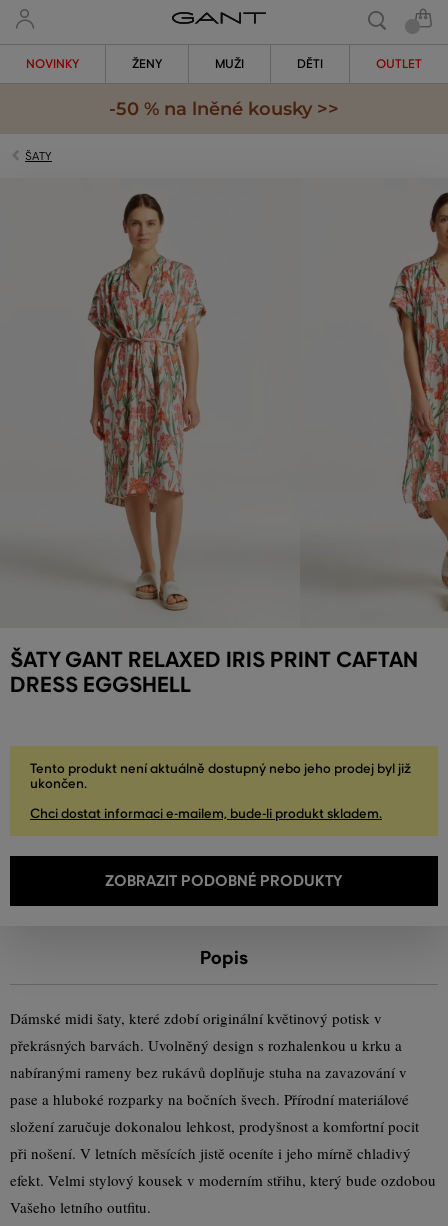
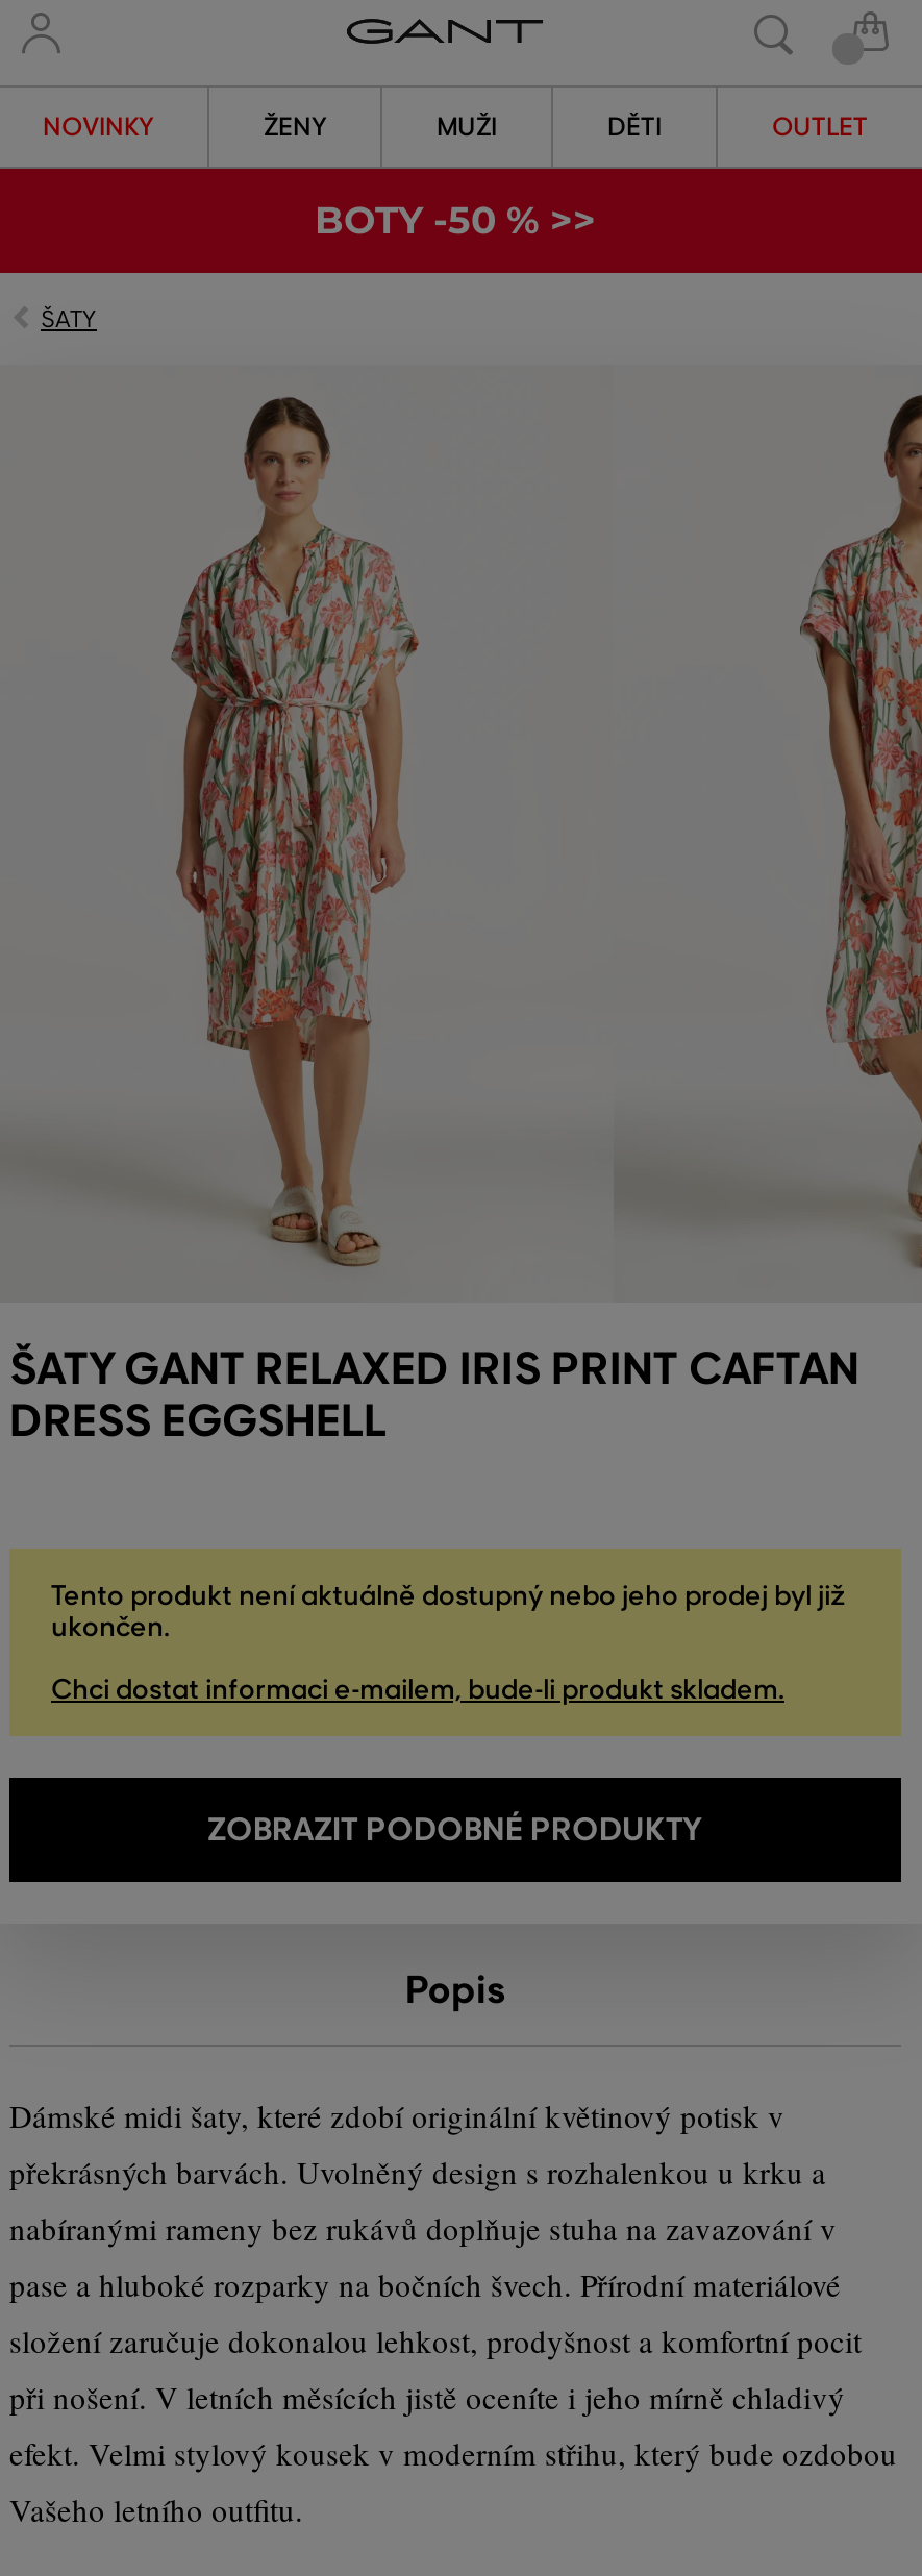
[109,98,339,120] -50 % na lněné kousky >> -> [315,198,596,244] BOTY -50 % >>

